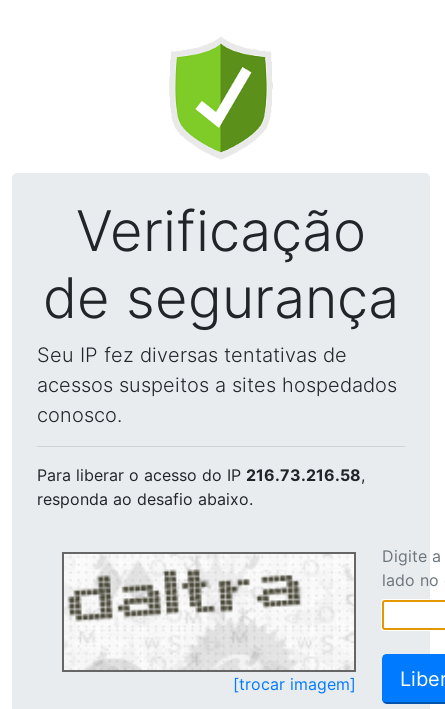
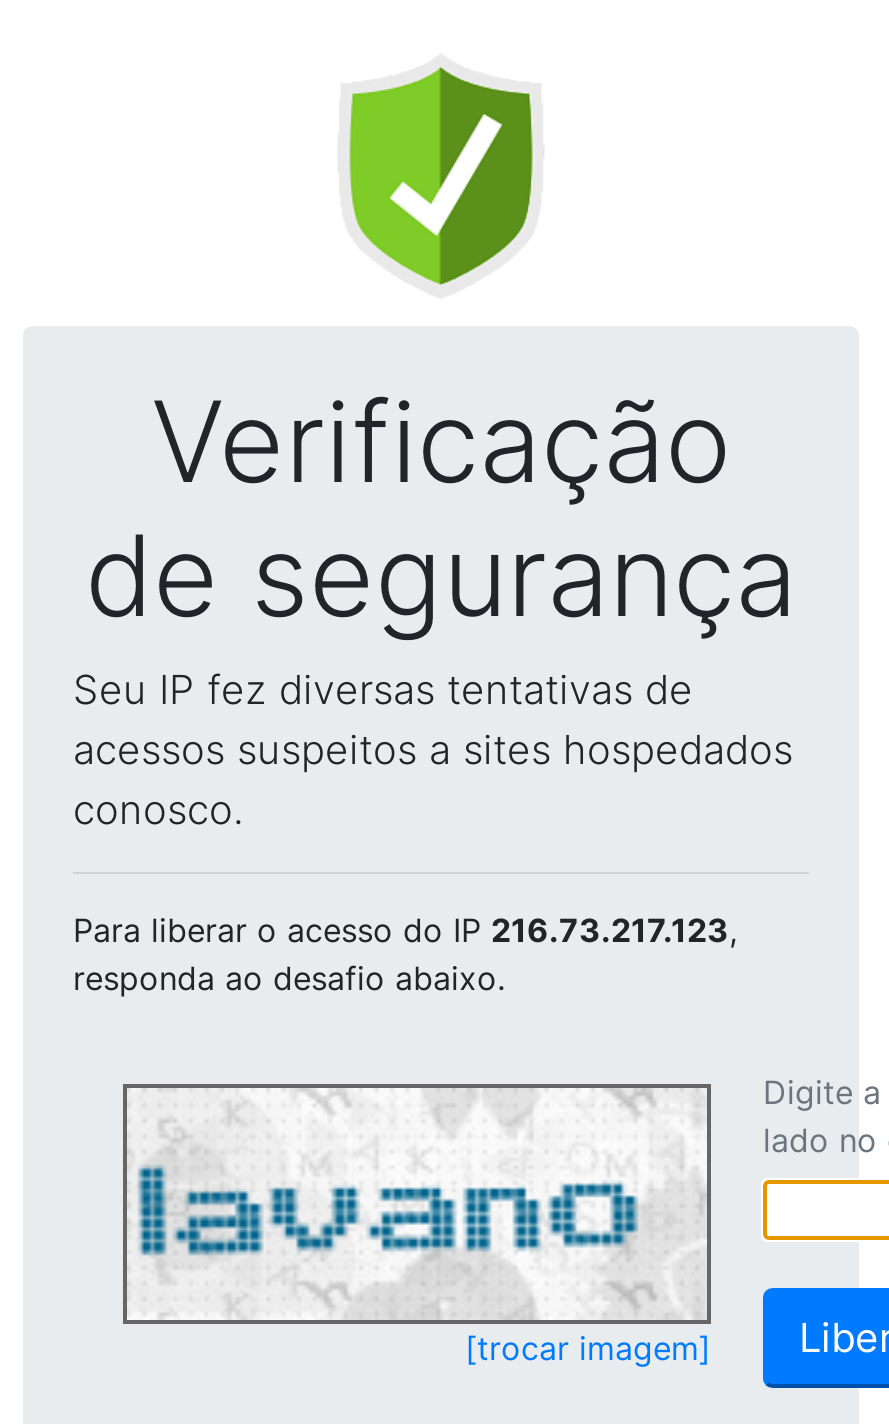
[37,465,365,485] Para liberar o acesso do IP 216.73.216.58, -> [73,910,737,950] Para liberar o acesso do IP 216.73.217.123,
[68,555,342,668] [image] -> [137,1092,701,1318] [image]

